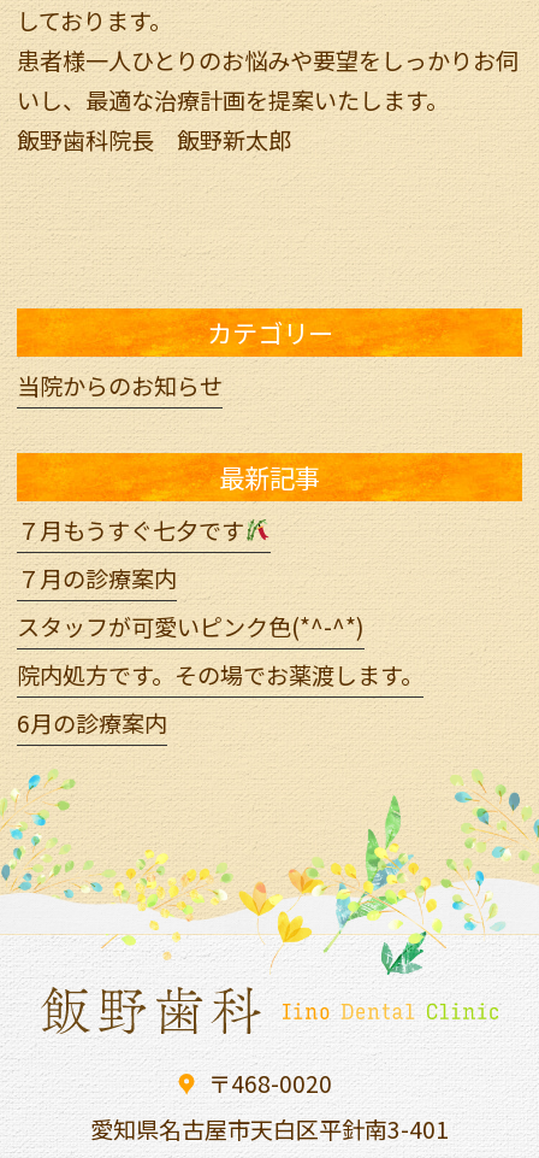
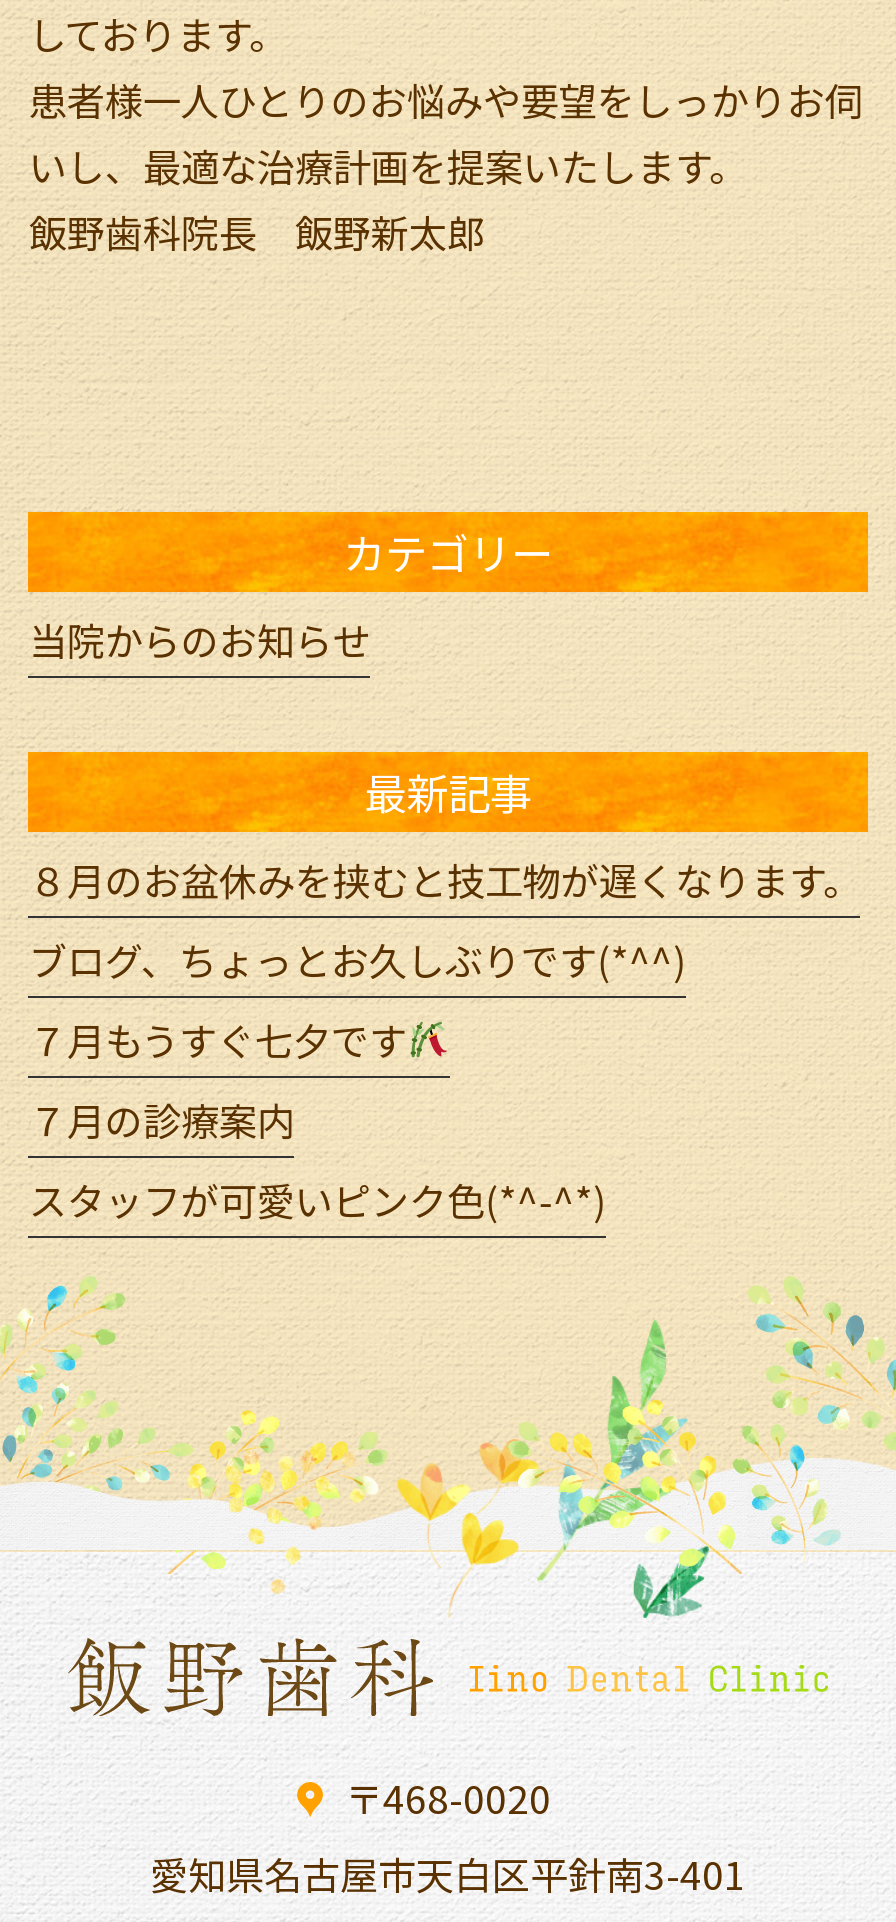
none -> [29,851,861,987] ８月のお盆休みを挟むと技工物が遅くなります。 | ブログ、ちょっとお久しぶりです(*^^)
moved [17,513,365,643] -> [29,1011,607,1227]: ７月もうすぐ七夕です | ７月の診療案内 | スタッフが可愛いピンク色(*^-^*)
[17,657,424,739] 院内処方です。その場でお薬渡します。 | 6月の診療案内 -> none

